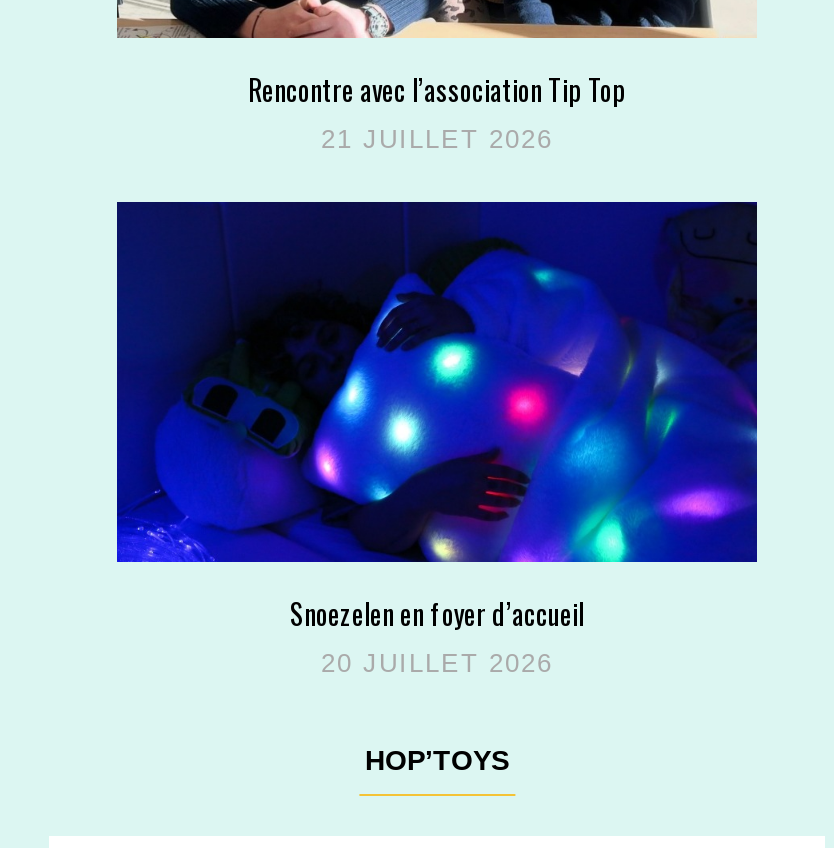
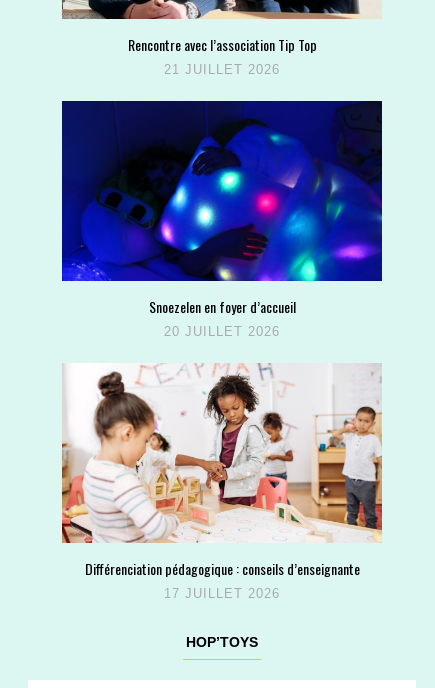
none -> [61,363,383,601] [image] | Différenciation pédagogique : conseils d’enseignante | 17 JUILLET 2026

